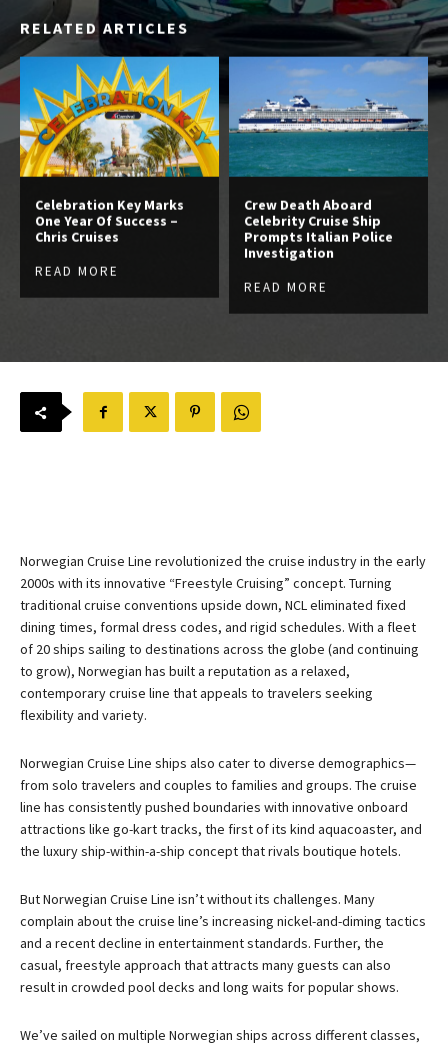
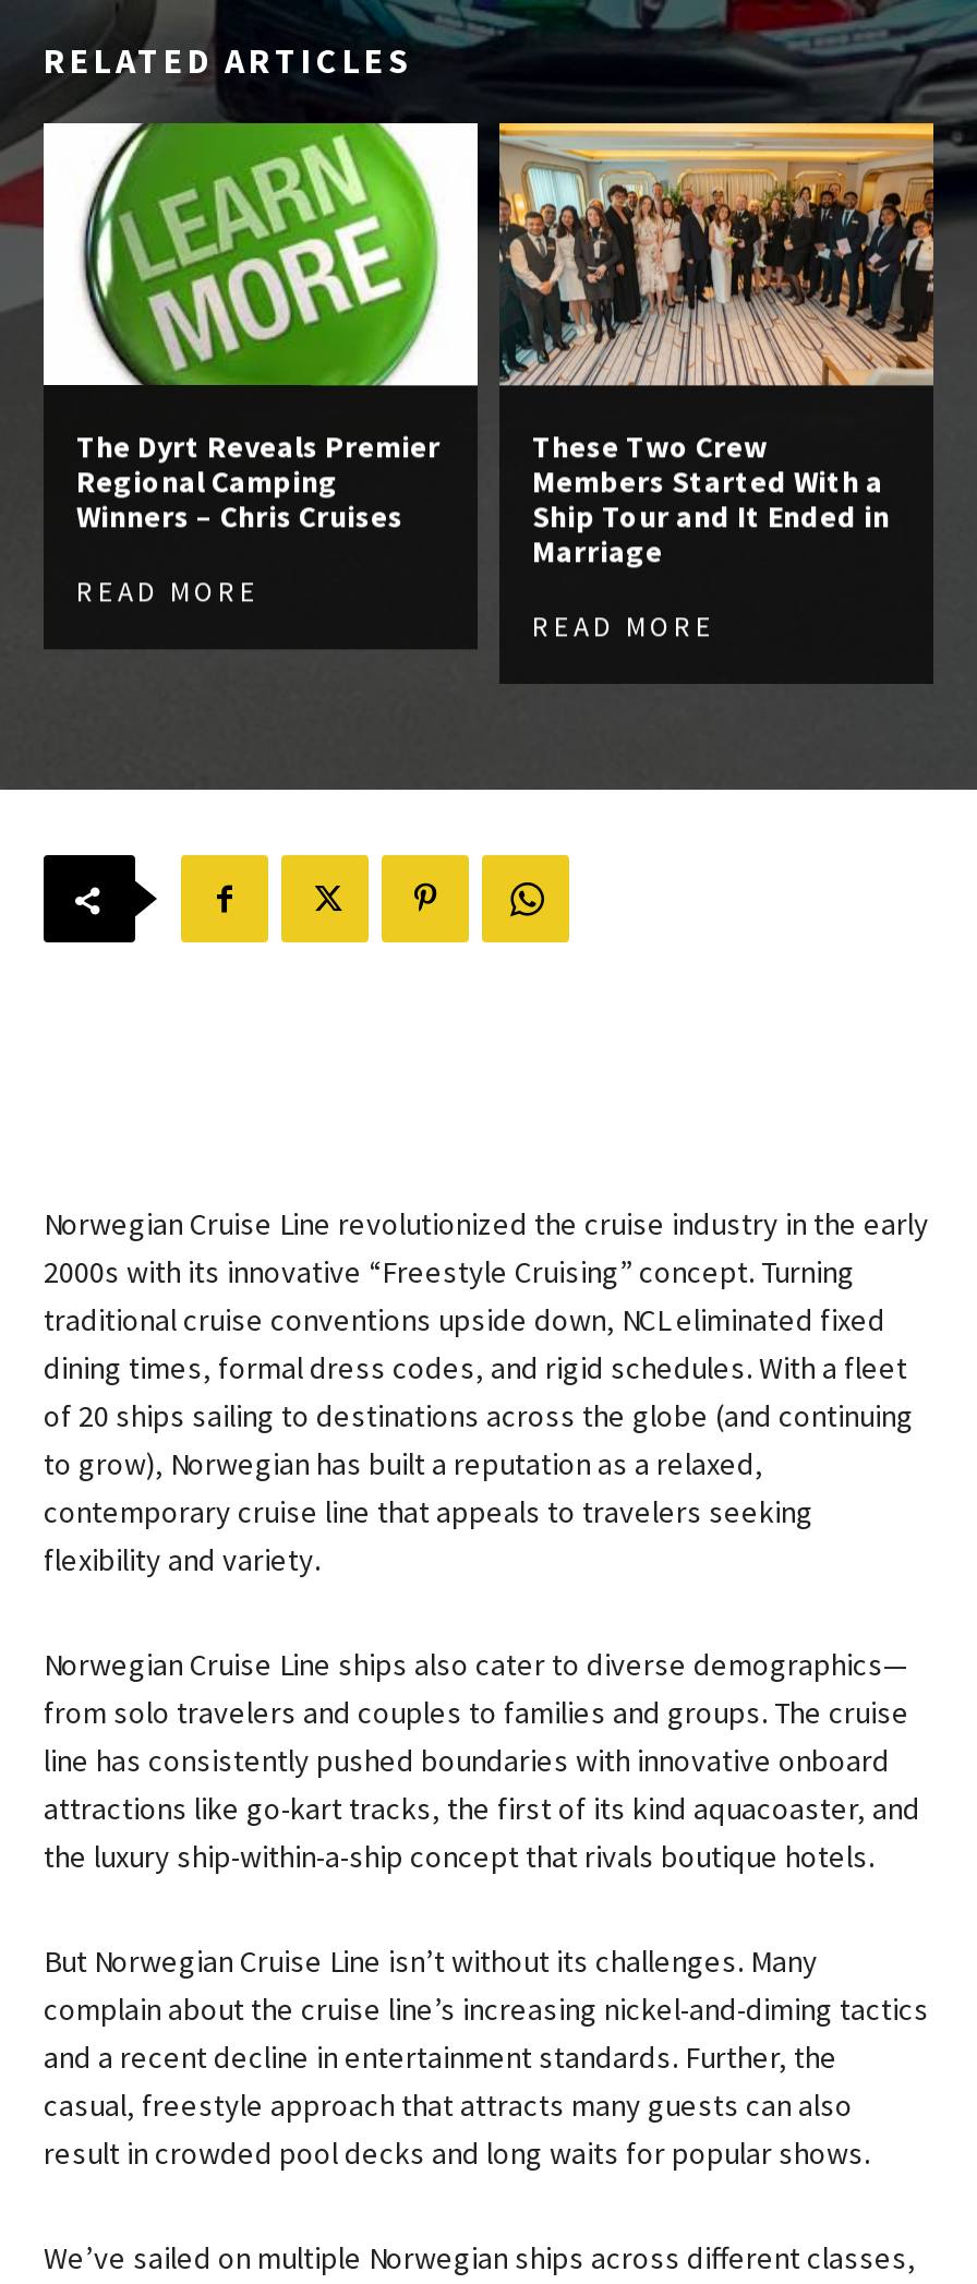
[19,56,220,245] [image] | Celebration Key Marks | One Year Of Success – | Chris Cruises -> [41,120,480,535] [image] | The Dyrt Reveals Premier | Regional Camping | Winners – Chris Cruises
[228,56,429,261] [image] | Crew Death Aboard | Celebrity Cruise Ship | Prompts Italian Police | Investigation -> [497,120,936,570] [image] | These Two Crew | Members Started With a | Ship Tour and It Ended in | Marriage

